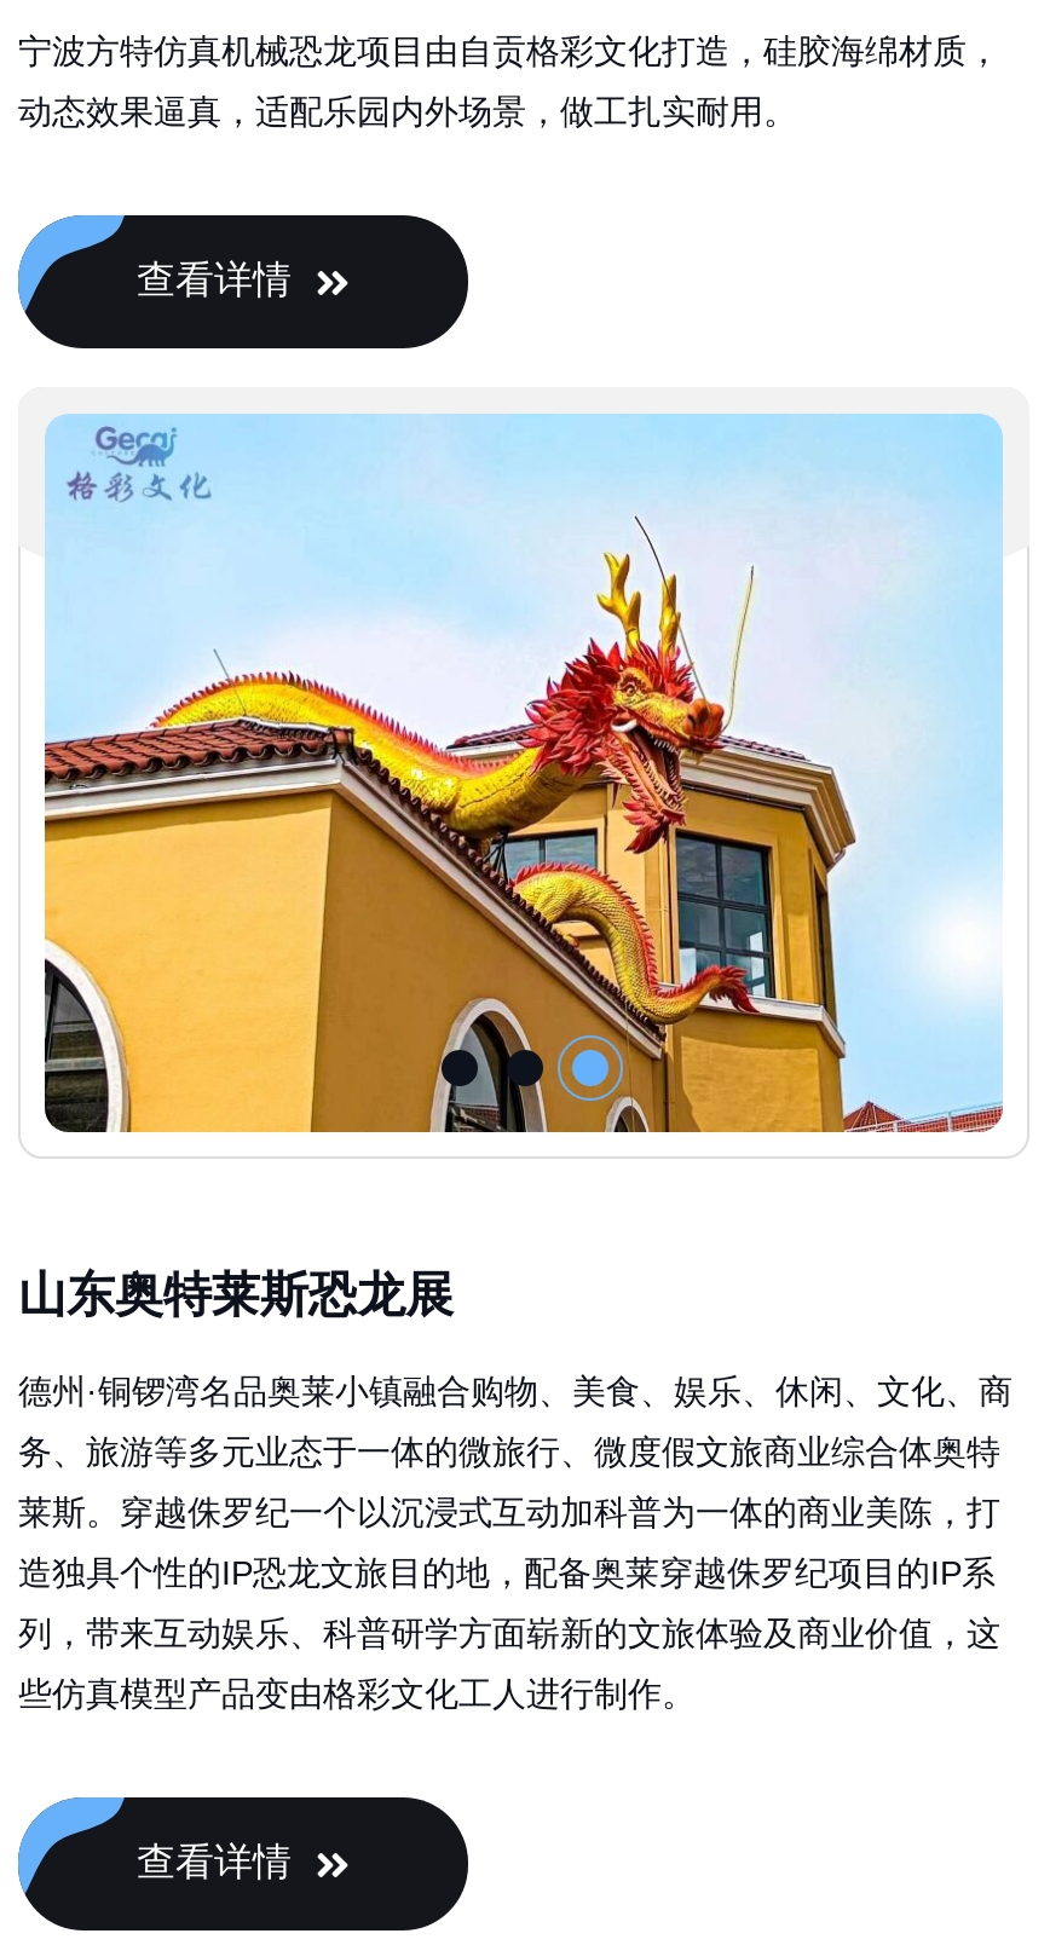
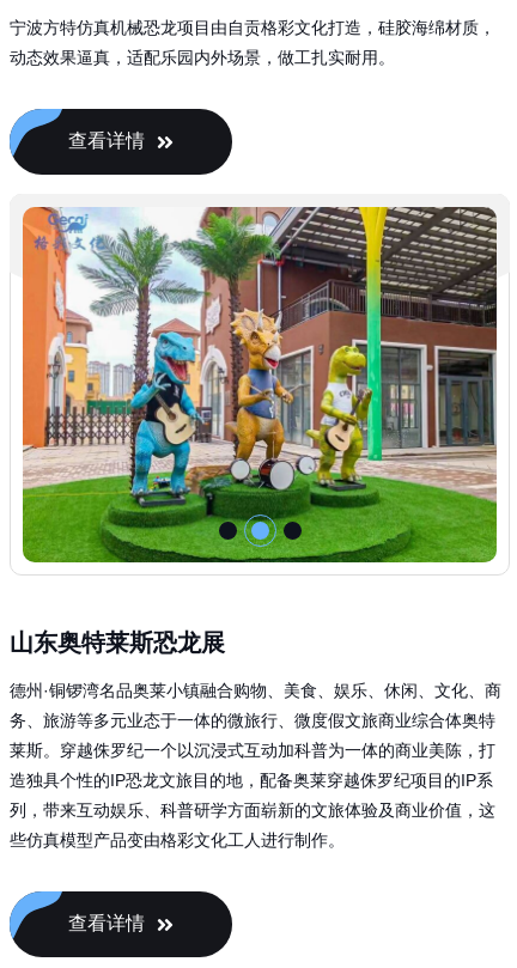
[42,414,1003,1135] [image] -> [22,206,498,564] [image]

